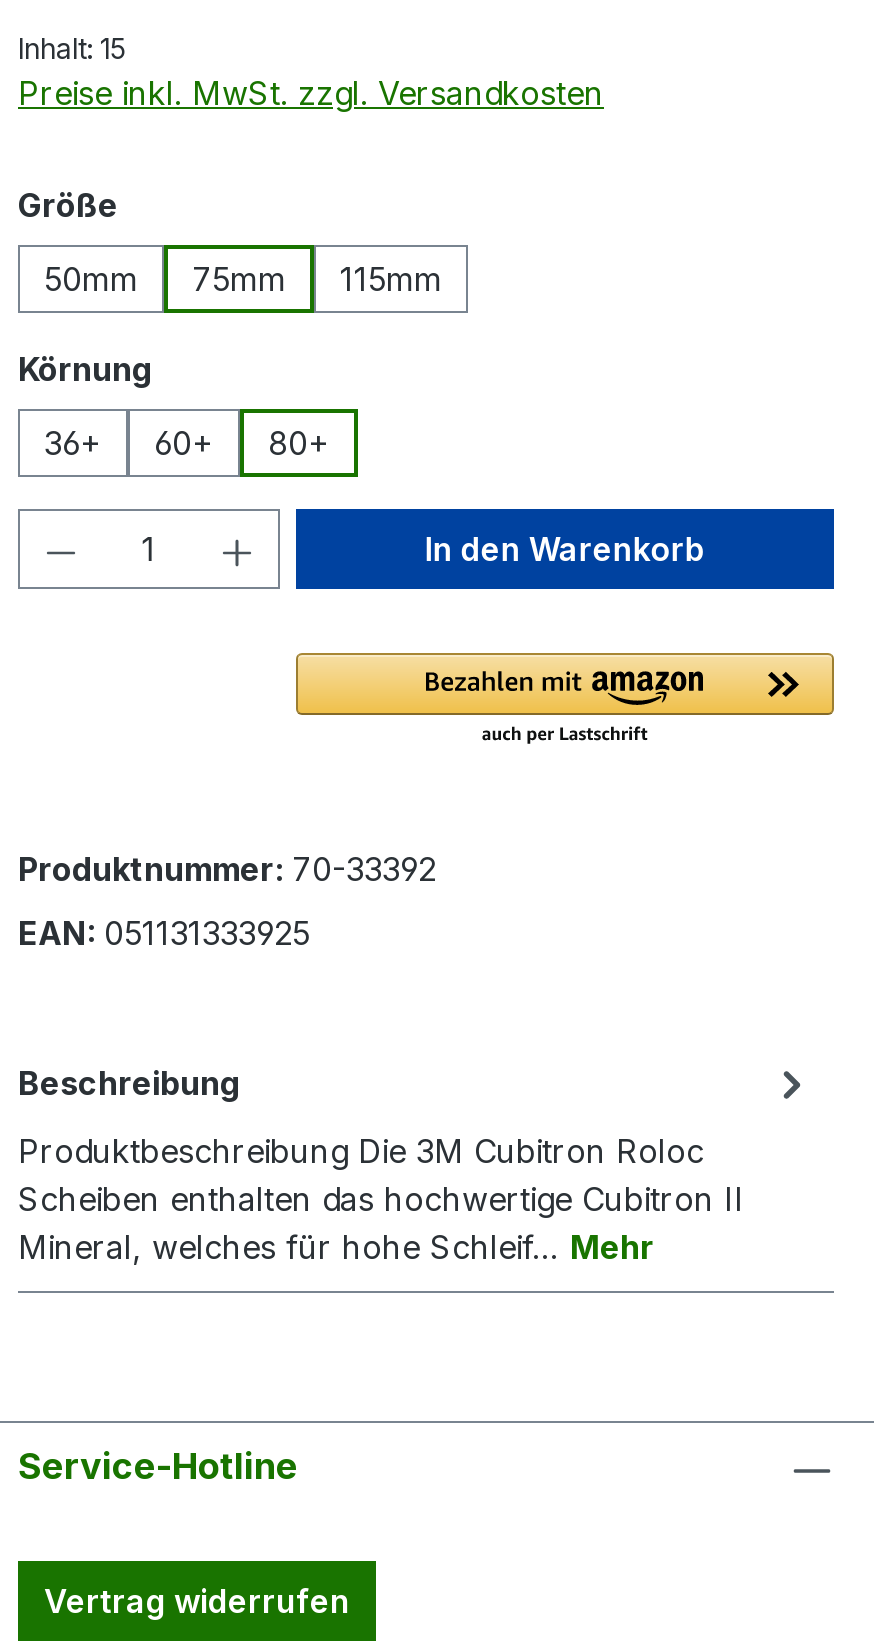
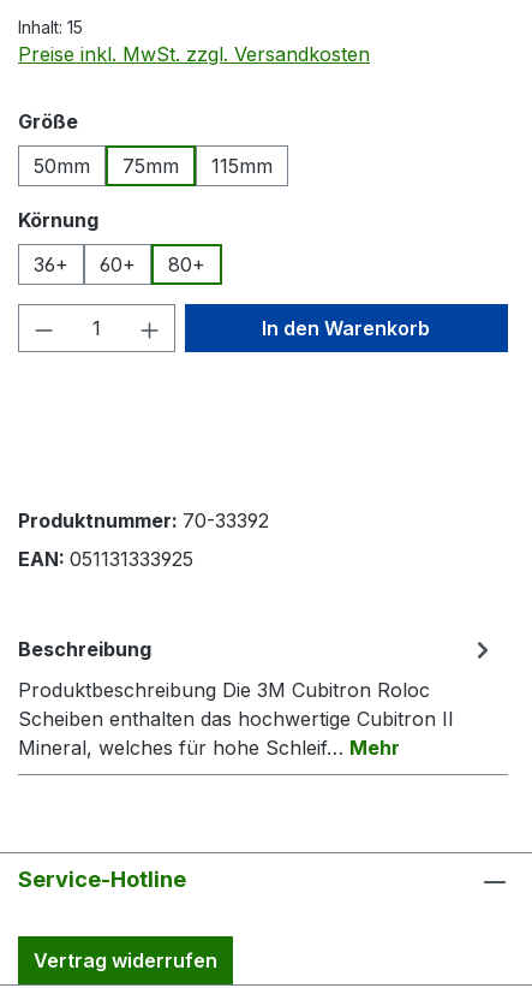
[294,651,836,745] [image] -> none

